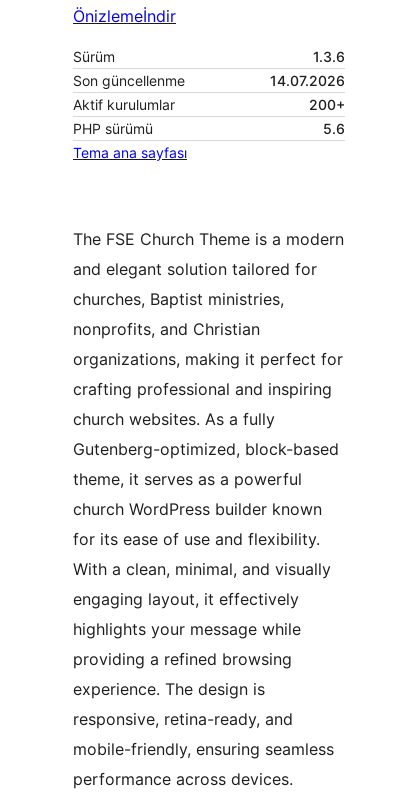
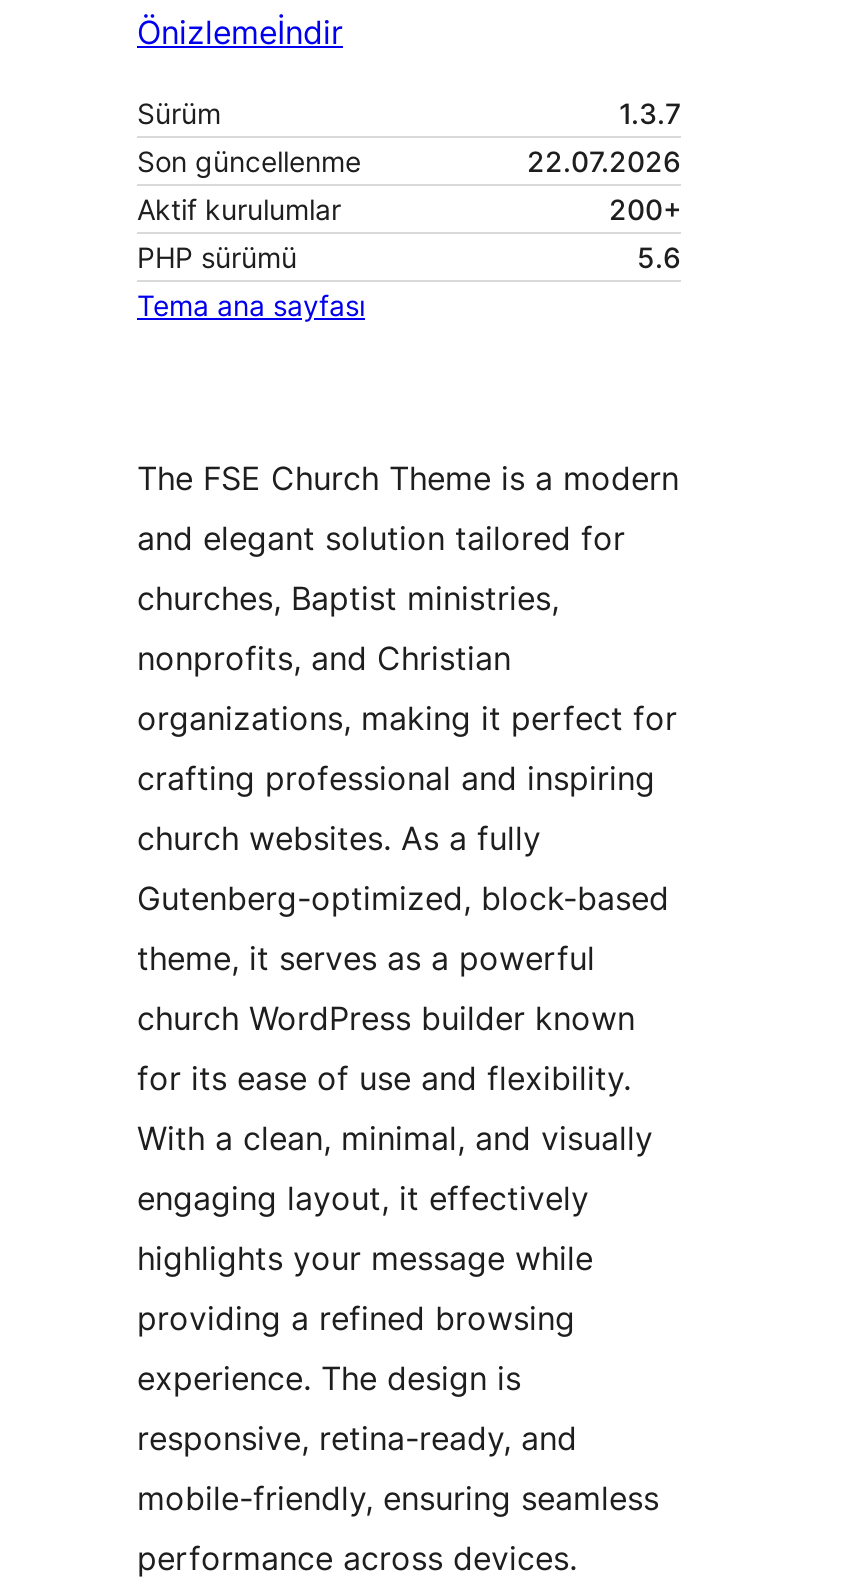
[313,48,345,65] 1.3.6 -> [619,95,681,129] 1.3.7
[270,72,345,89] 14.07.2026 -> [527,143,681,177] 22.07.2026

